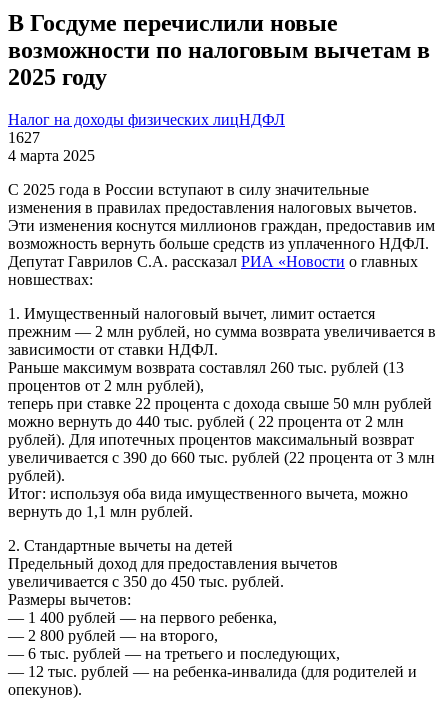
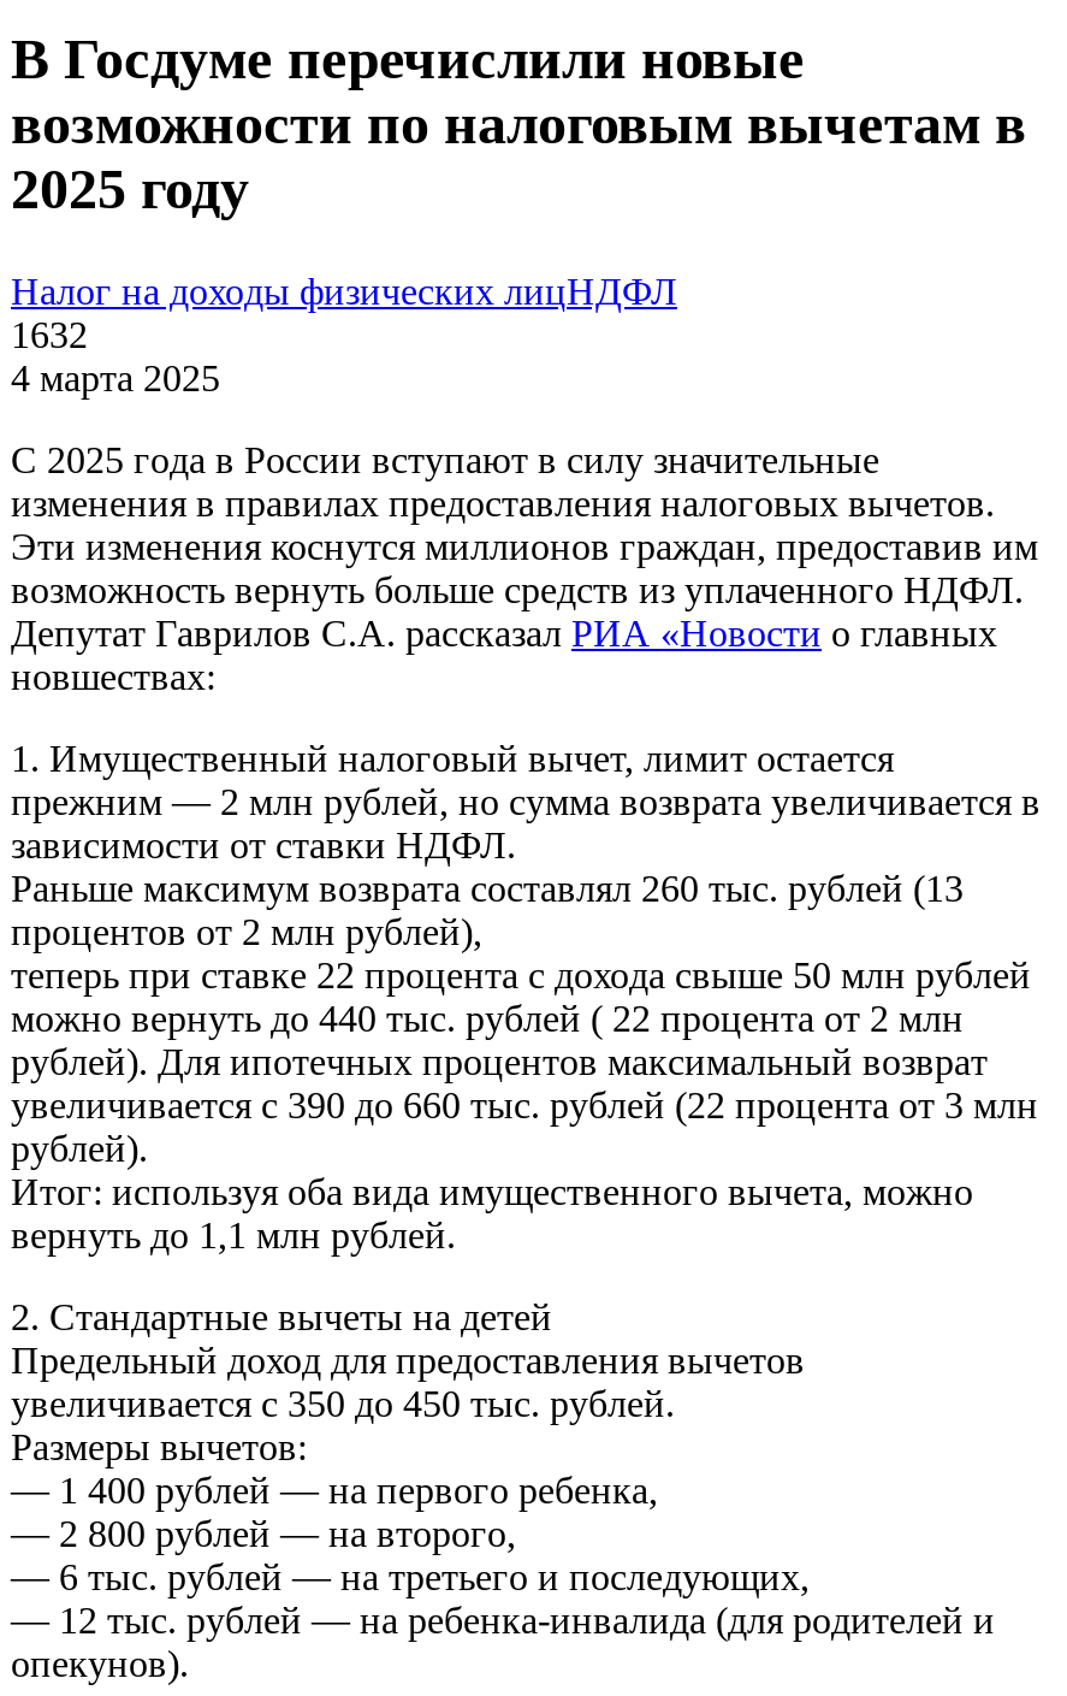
[8,129,40,146] 1627 -> [11,314,88,355] 1632

